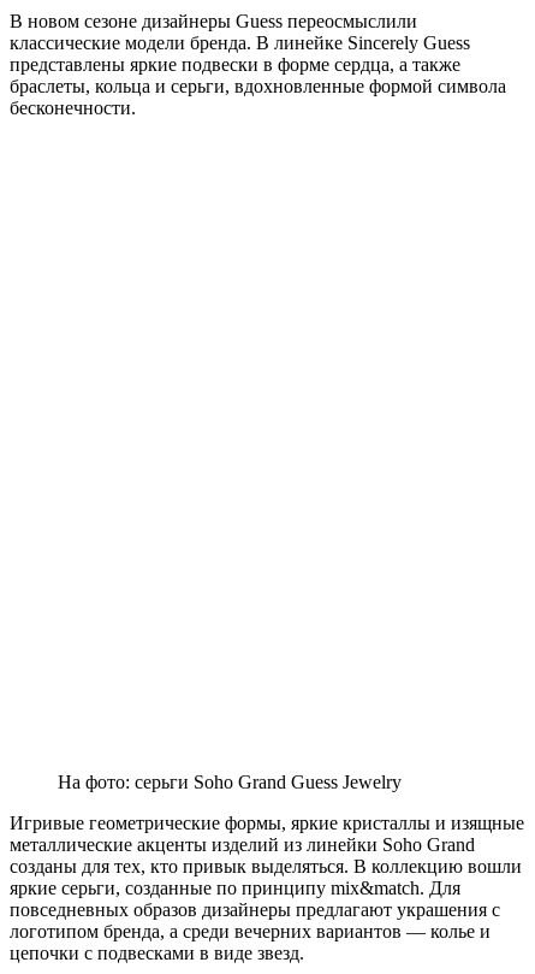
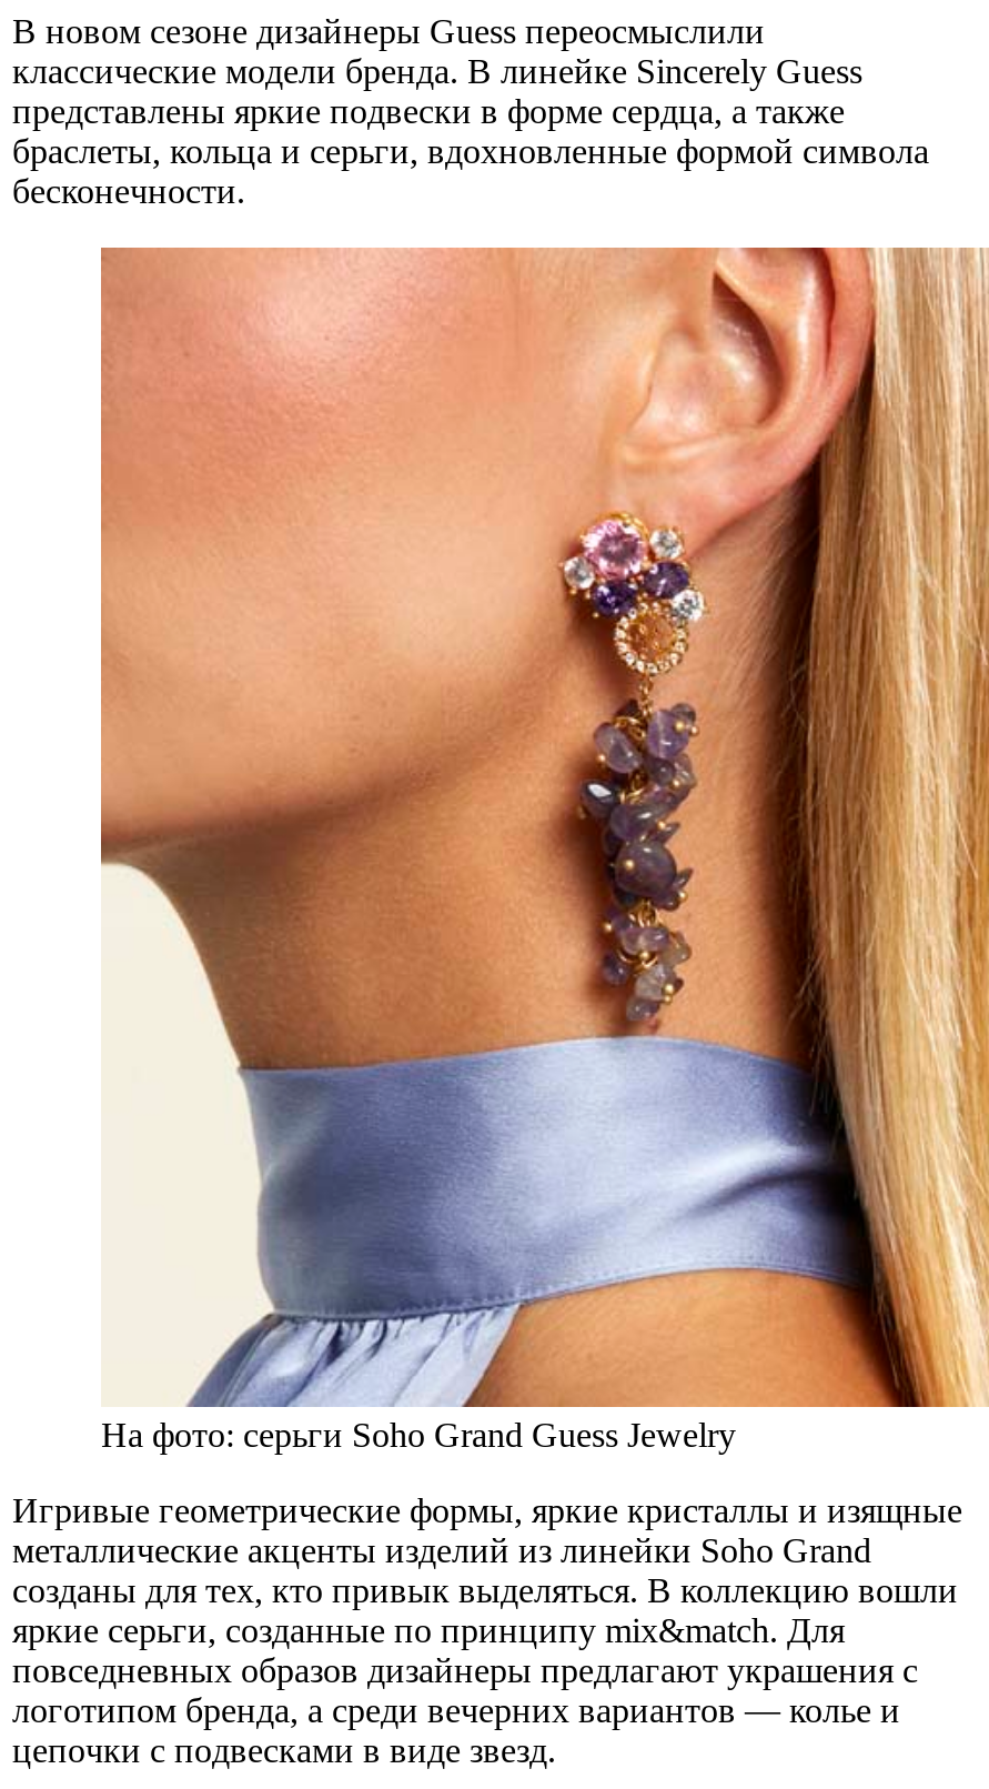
none -> [99,245,982,1409] [image]

